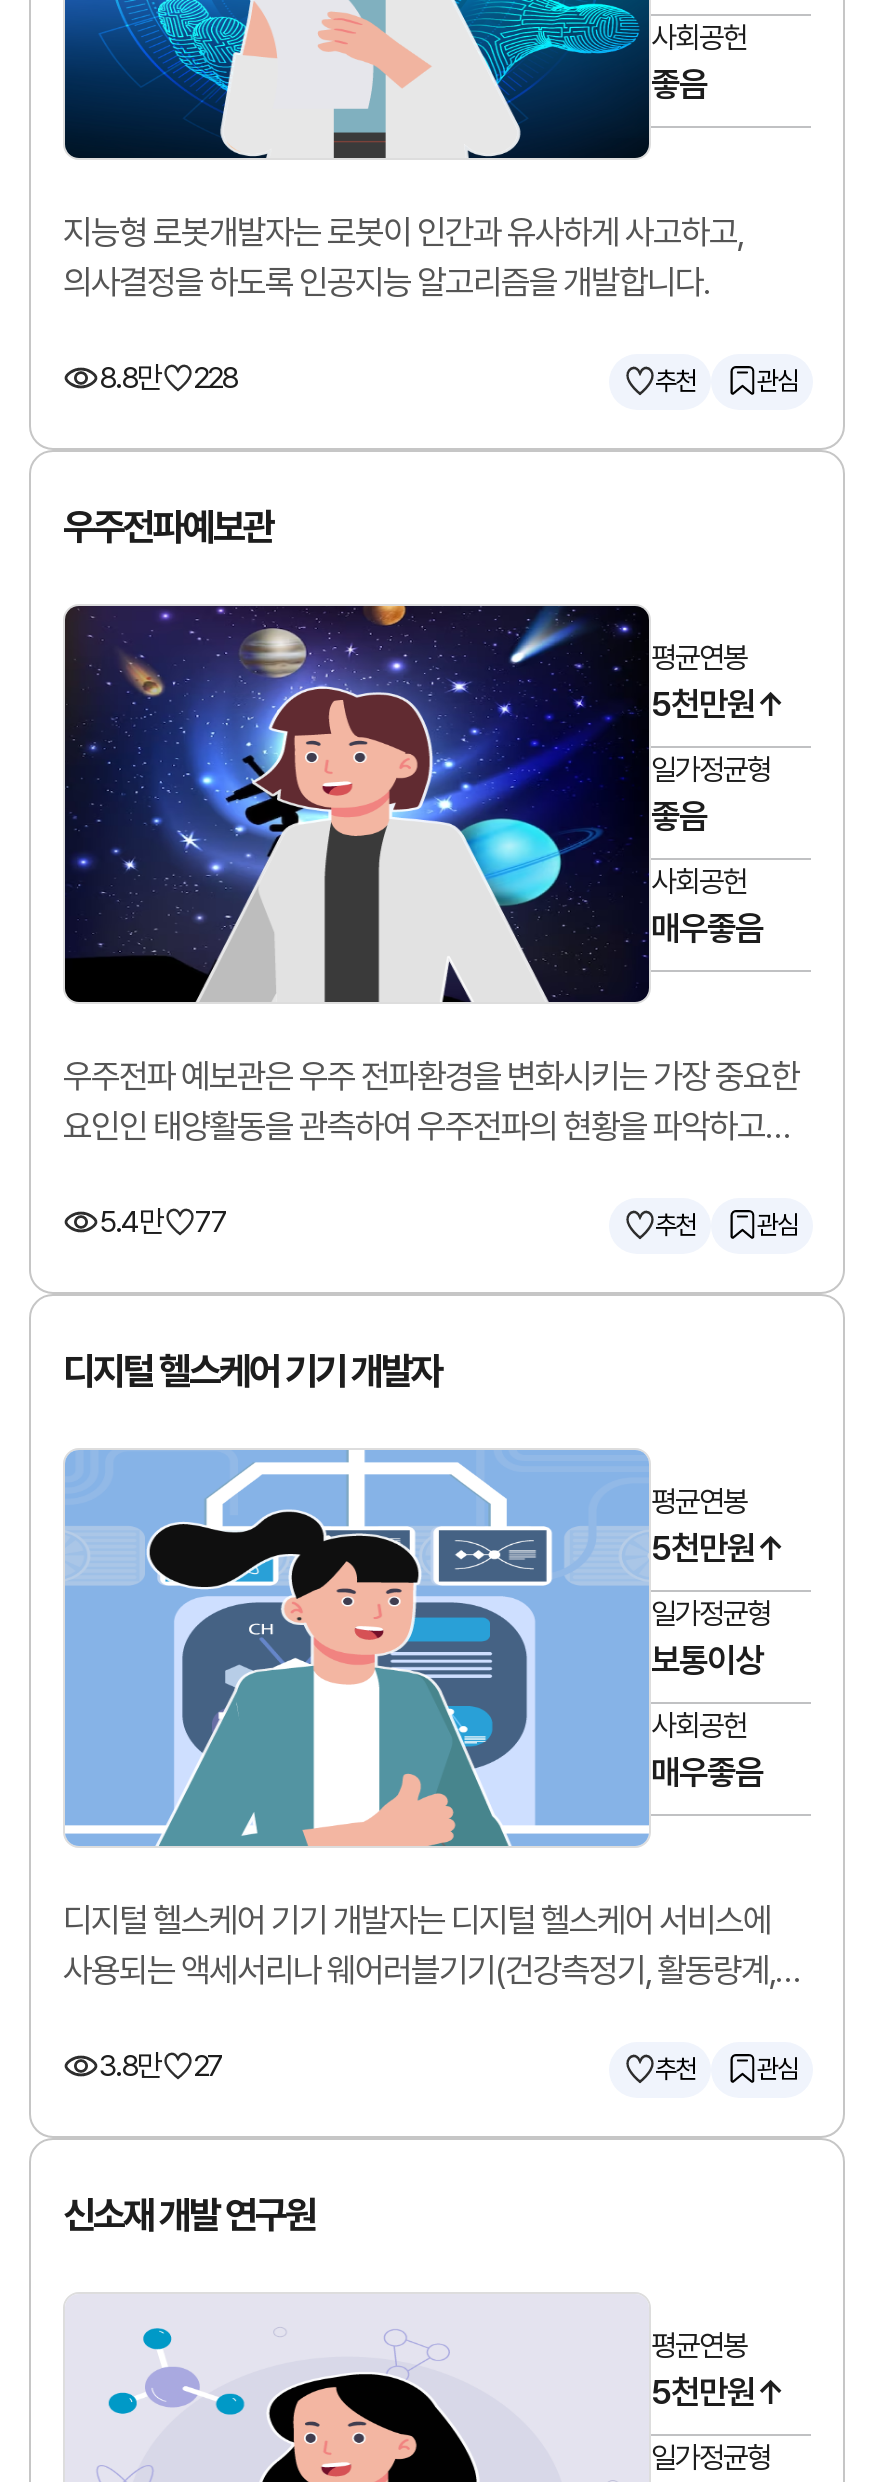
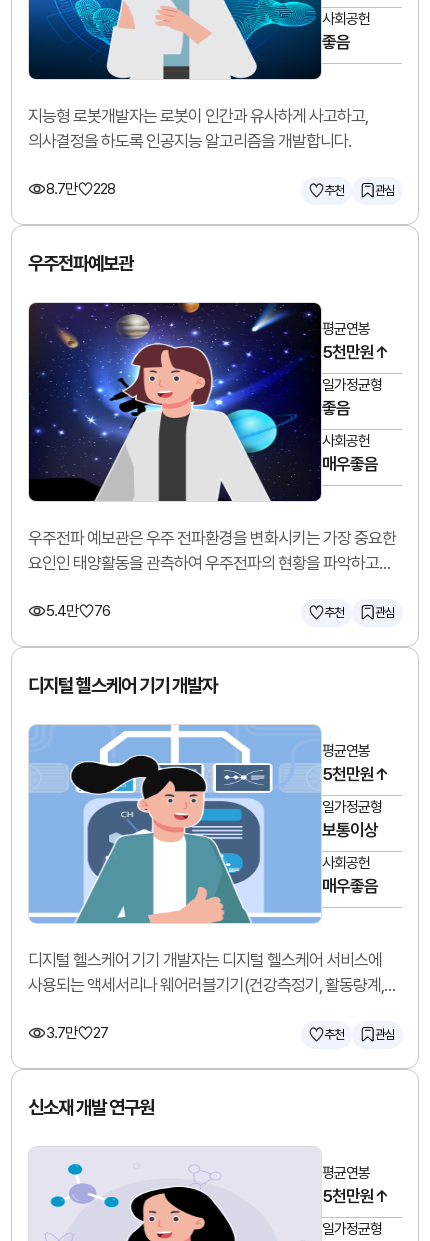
[99,360,237,396] 8.8만 228 -> [46,180,115,198] 8.7만 228
[99,1204,227,1240] 5.4만 77 -> [46,602,110,620] 5.4만 76
[99,2048,223,2084] 3.8만 27 -> [46,1024,108,1042] 3.7만 27

